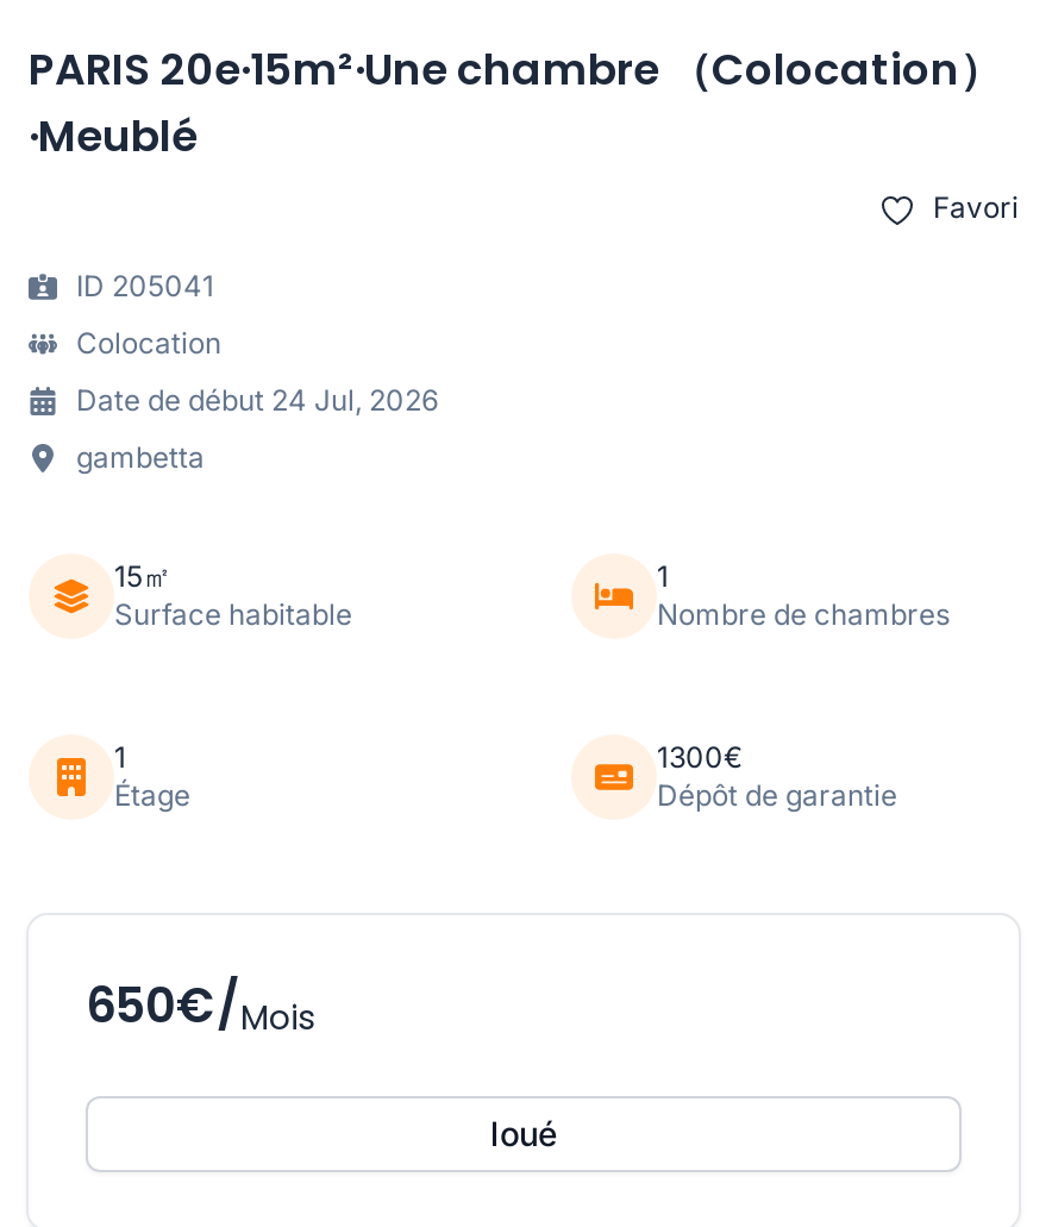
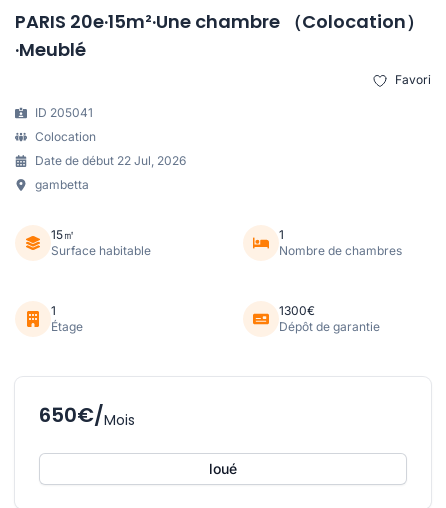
[76,381,438,417] Date de début 24 Jul, 2026 -> [35,153,186,168] Date de début 22 Jul, 2026

